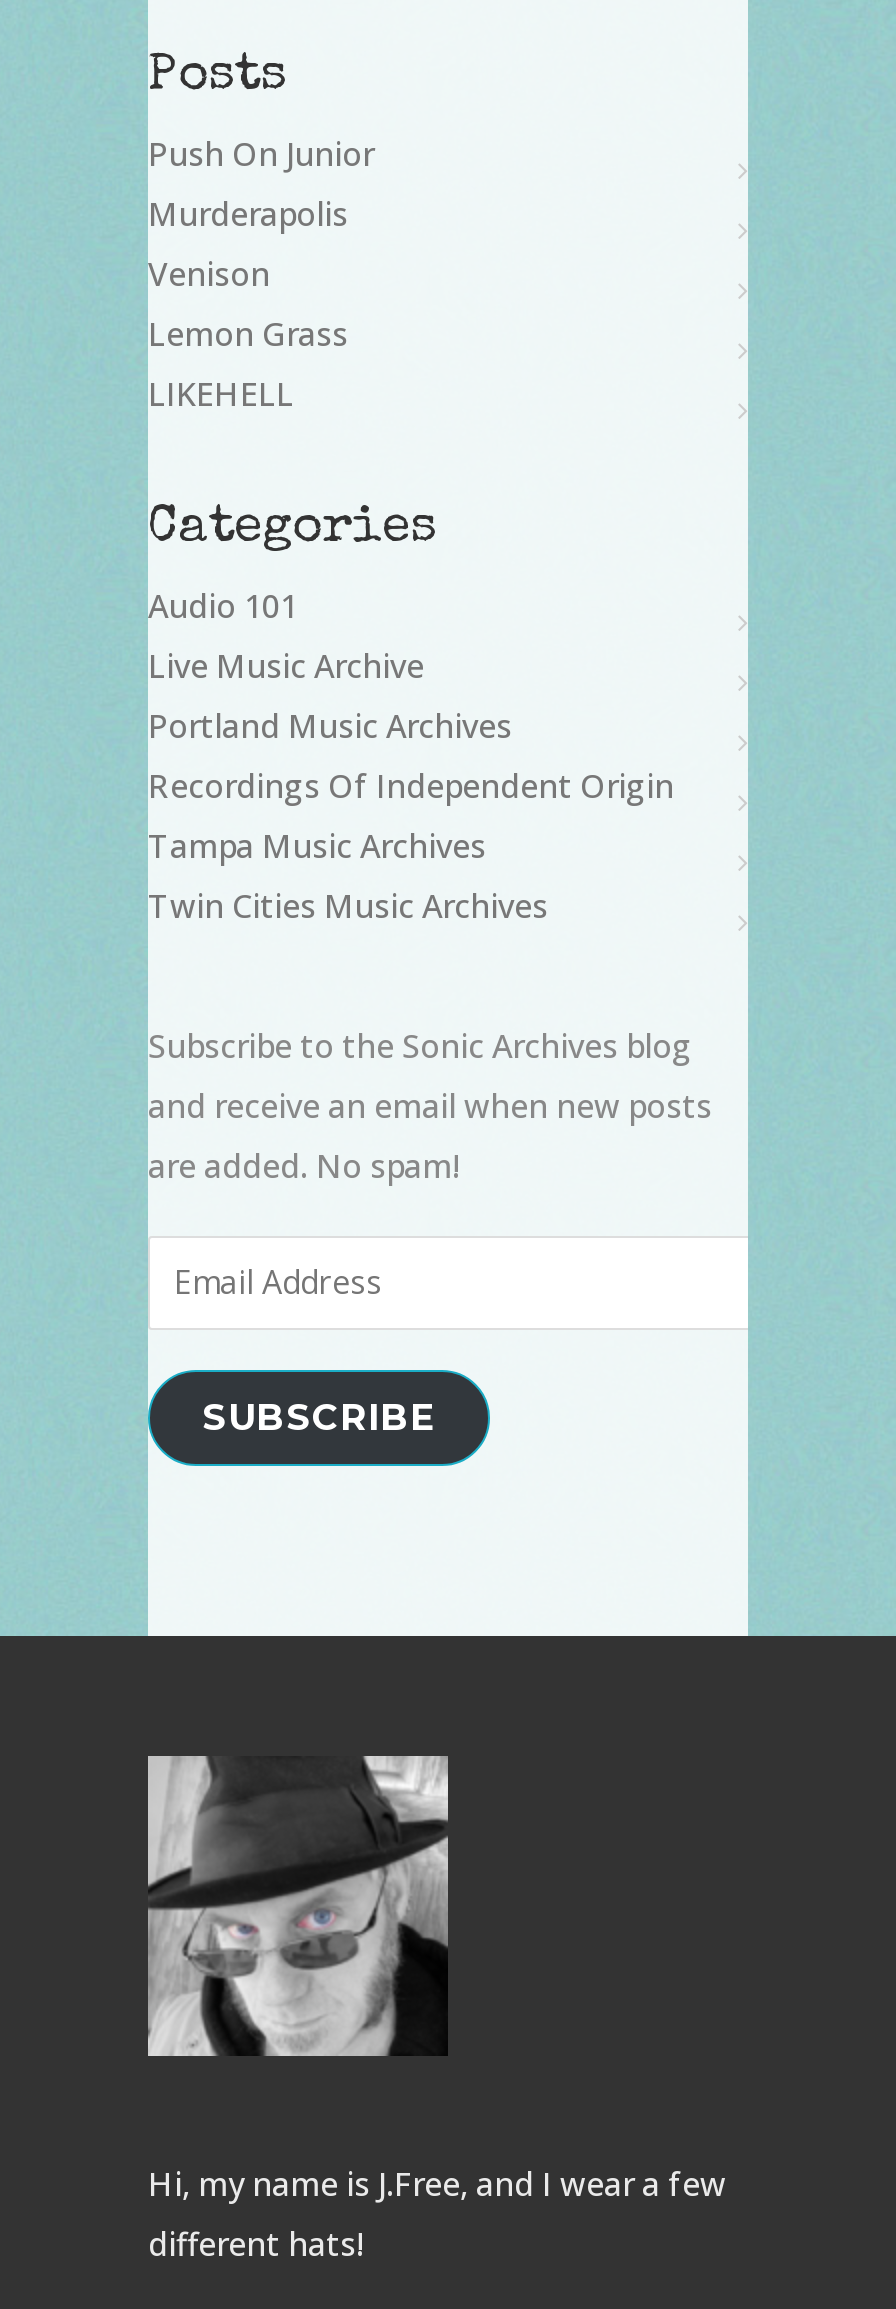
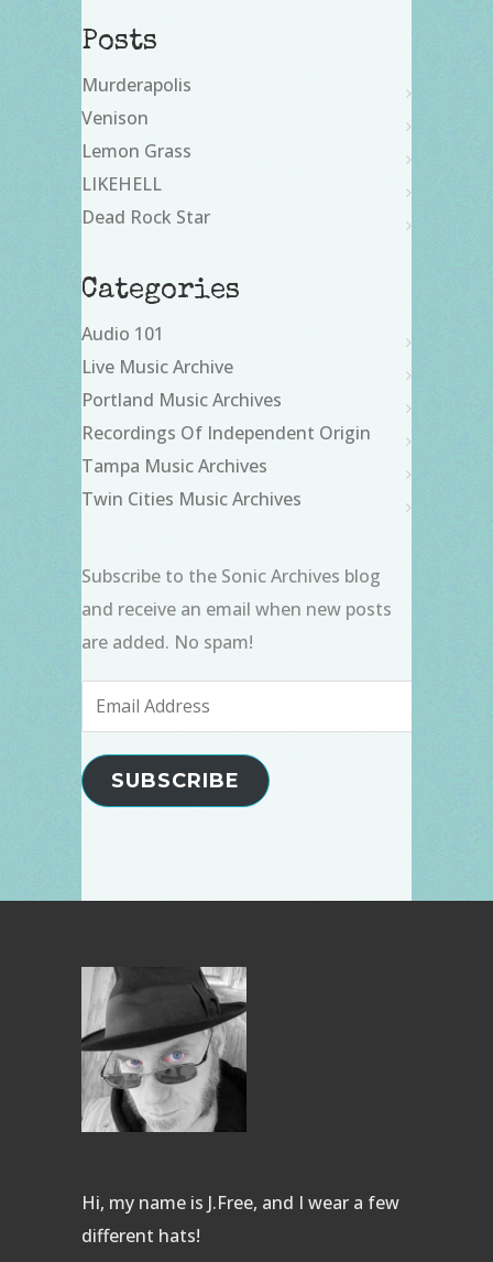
[148,132,374,176] Push On Junior -> none
moved [148,192,348,416] -> [81,73,191,196]: Murderapolis | Venison | Lemon Grass | LIKEHELL
none -> [81,205,210,229] Dead Rock Star

